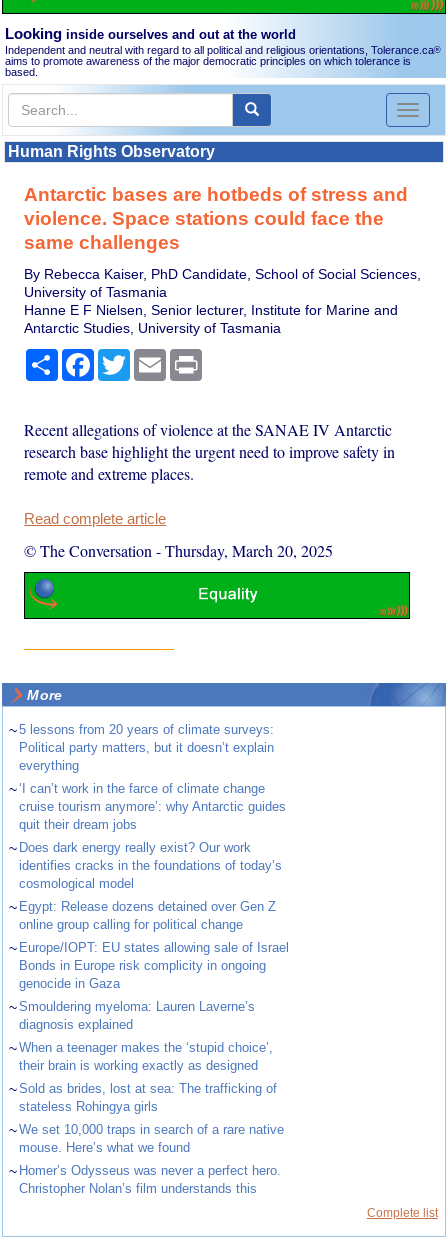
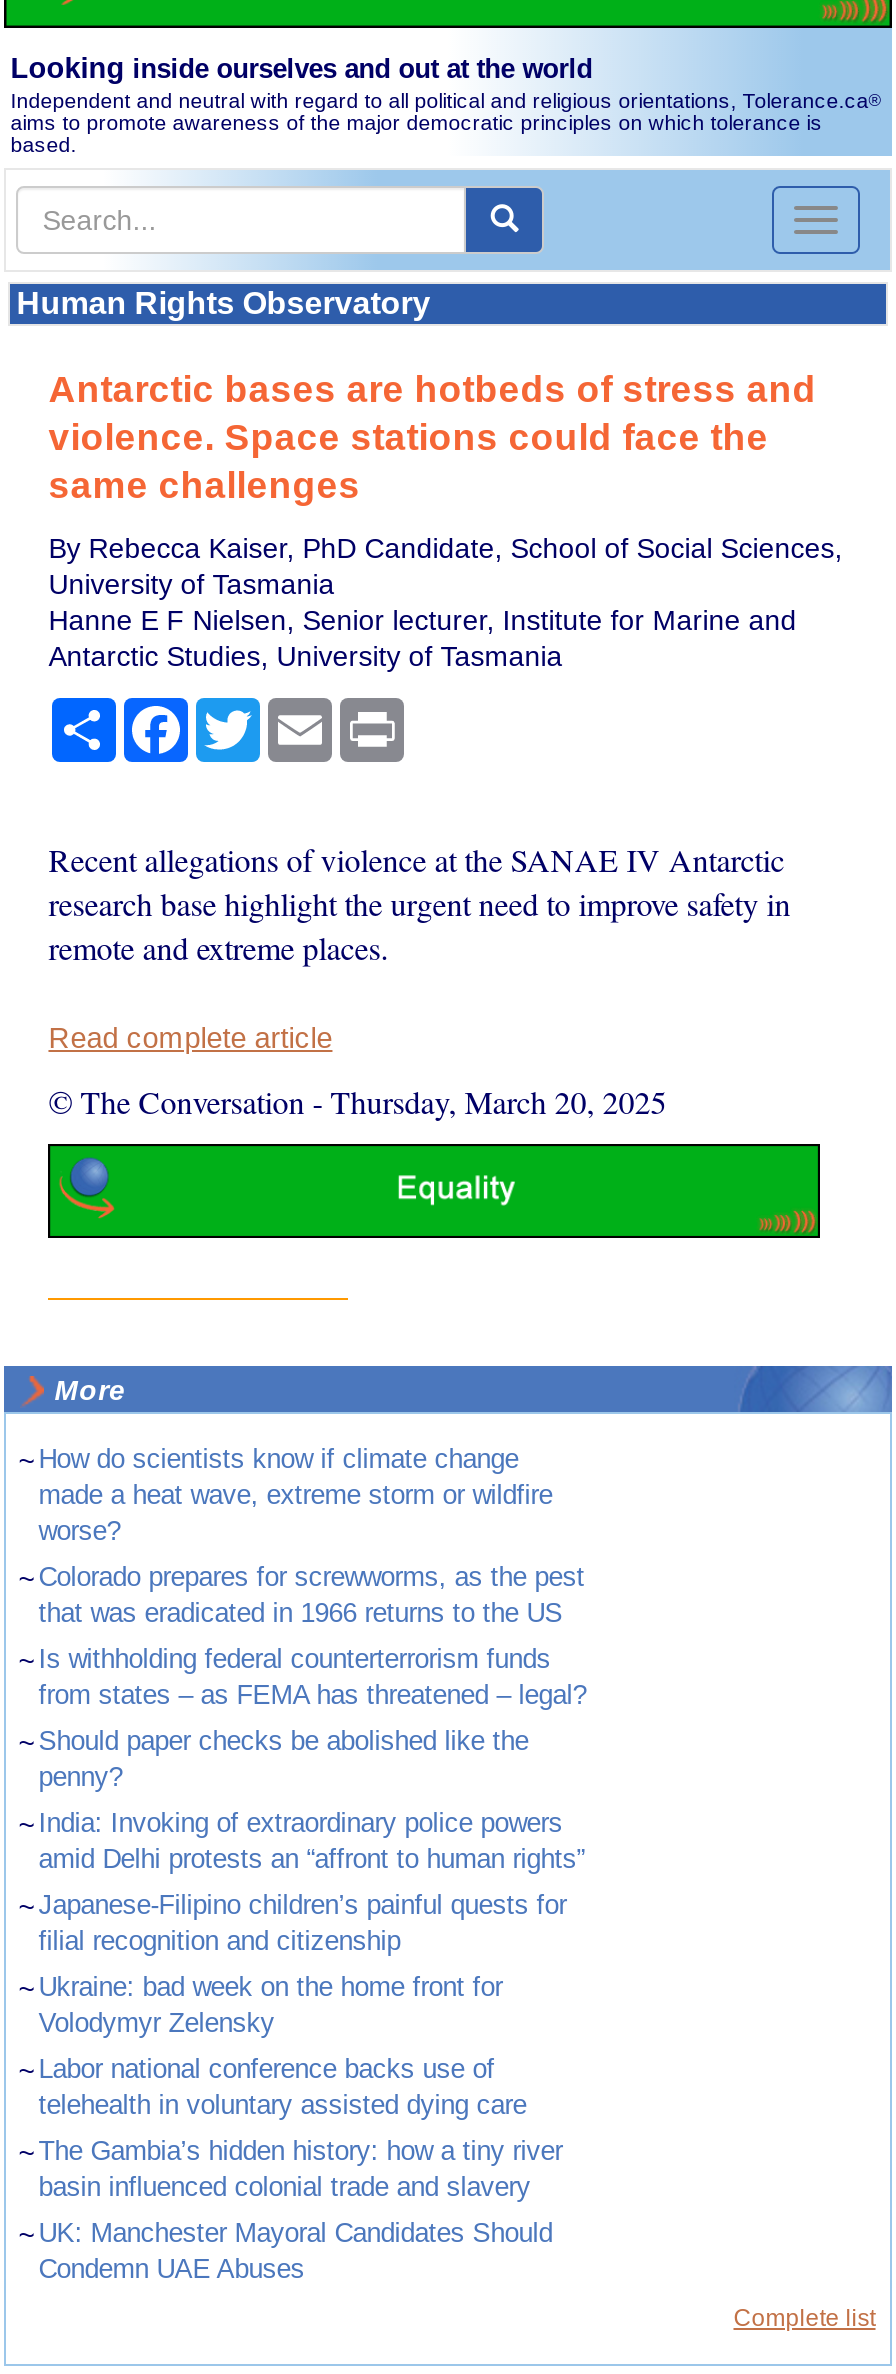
[9,722,274,773] ~ 5 lessons from 20 years of climate surveys: | Political party matters, but it doesn’t explain | everything -> [18,1445,552,1547] ~ How do scientists know if climate change | made a heat wave, extreme storm or wildfire | worse?
[9,781,286,832] ~ ‘I can’t work in the farce of climate change | cruise tourism anymore’: why Antarctic guides | quit their dream jobs -> [18,1563,584,1629] ~ Colorado prepares for screwworms, as the pest | that was eradicated in 1966 returns to the US
[9,840,282,891] ~ Does dark energy really exist? Our work | identifies cracks in the foundations of today’s | cosmological model -> [18,1645,586,1711] ~ Is withholding federal counterterrorism funds | from states – as FEMA has threatened – legal?
[9,899,276,932] ~ Egypt: Release dozens detained over Gen Z | online group calling for political change -> [18,1727,528,1793] ~ Should paper checks be abolished like the | penny?
[9,940,289,991] ~ Europe/IOPT: EU states allowing sale of Israel | Bonds in Europe risk complicity in ongoing | genocide in Gaza -> [18,1809,584,1875] ~ India: Invoking of extraordinary police powers | amid Delhi protests an “affront to human rights”
[9,999,255,1032] ~ Smouldering myeloma: Lauren Laverne’s | diagnosis explained -> [18,1891,566,1957] ~ Japanese-Filipino children’s painful quests for | filial recognition and citizenship
[9,1040,273,1073] ~ When a teenager makes the ‘stupid choice’, | their brain is working exactly as designed -> [18,1973,502,2039] ~ Ukraine: bad week on the home front for | Volodymyr Zelensky
[9,1081,277,1114] ~ Sold as brides, lost at sea: The trafficking of | stateless Rohingya girls -> [18,2055,526,2121] ~ Labor national conference backs use of | telehealth in voluntary assisted dying care
[9,1122,284,1155] ~ We set 10,000 traps in search of a rare native | mouse. Here’s what we found -> [18,2137,562,2203] ~ The Gambia’s hidden history: how a tiny river | basin influenced colonial trade and slavery
[9,1163,281,1196] ~ Homer’s Odysseus was never a perfect hero. | Christopher Nolan’s film understands this -> [18,2219,552,2285] ~ UK: Manchester Mayoral Candidates Should | Condemn UAE Abuses

